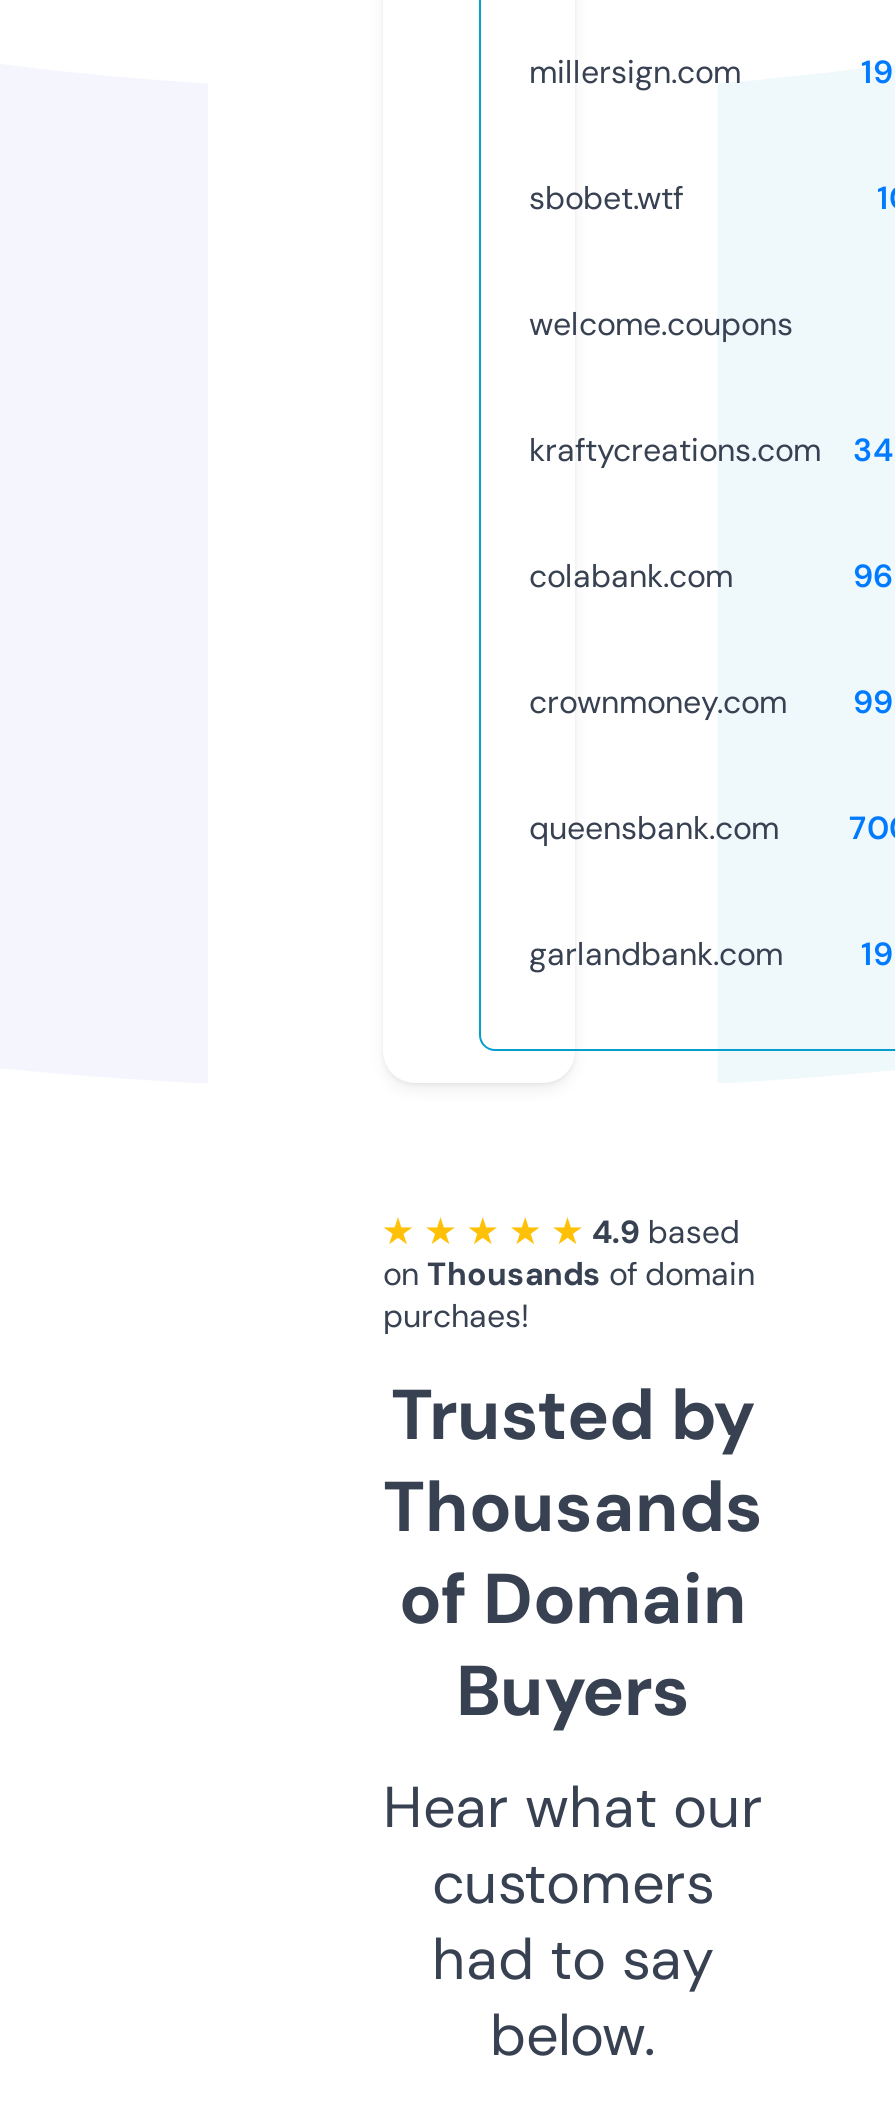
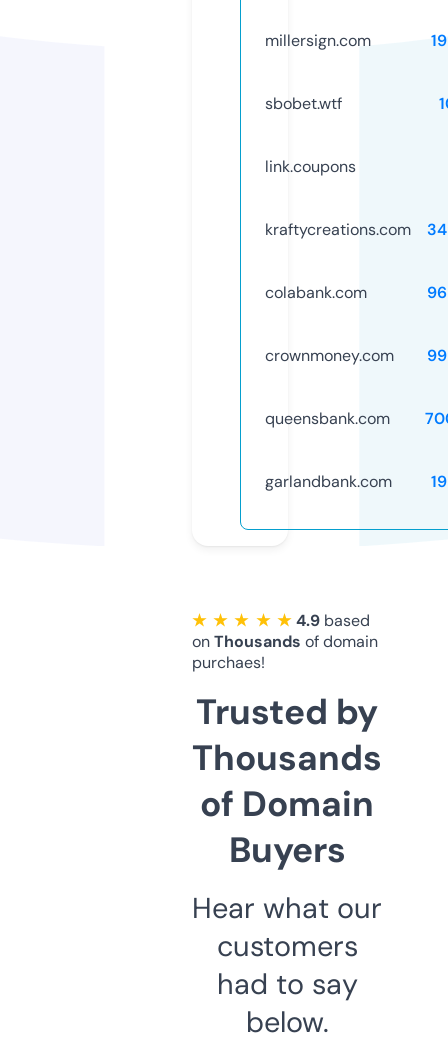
[529,303,793,345] welcome.coupons -> [265,156,356,177] link.coupons

